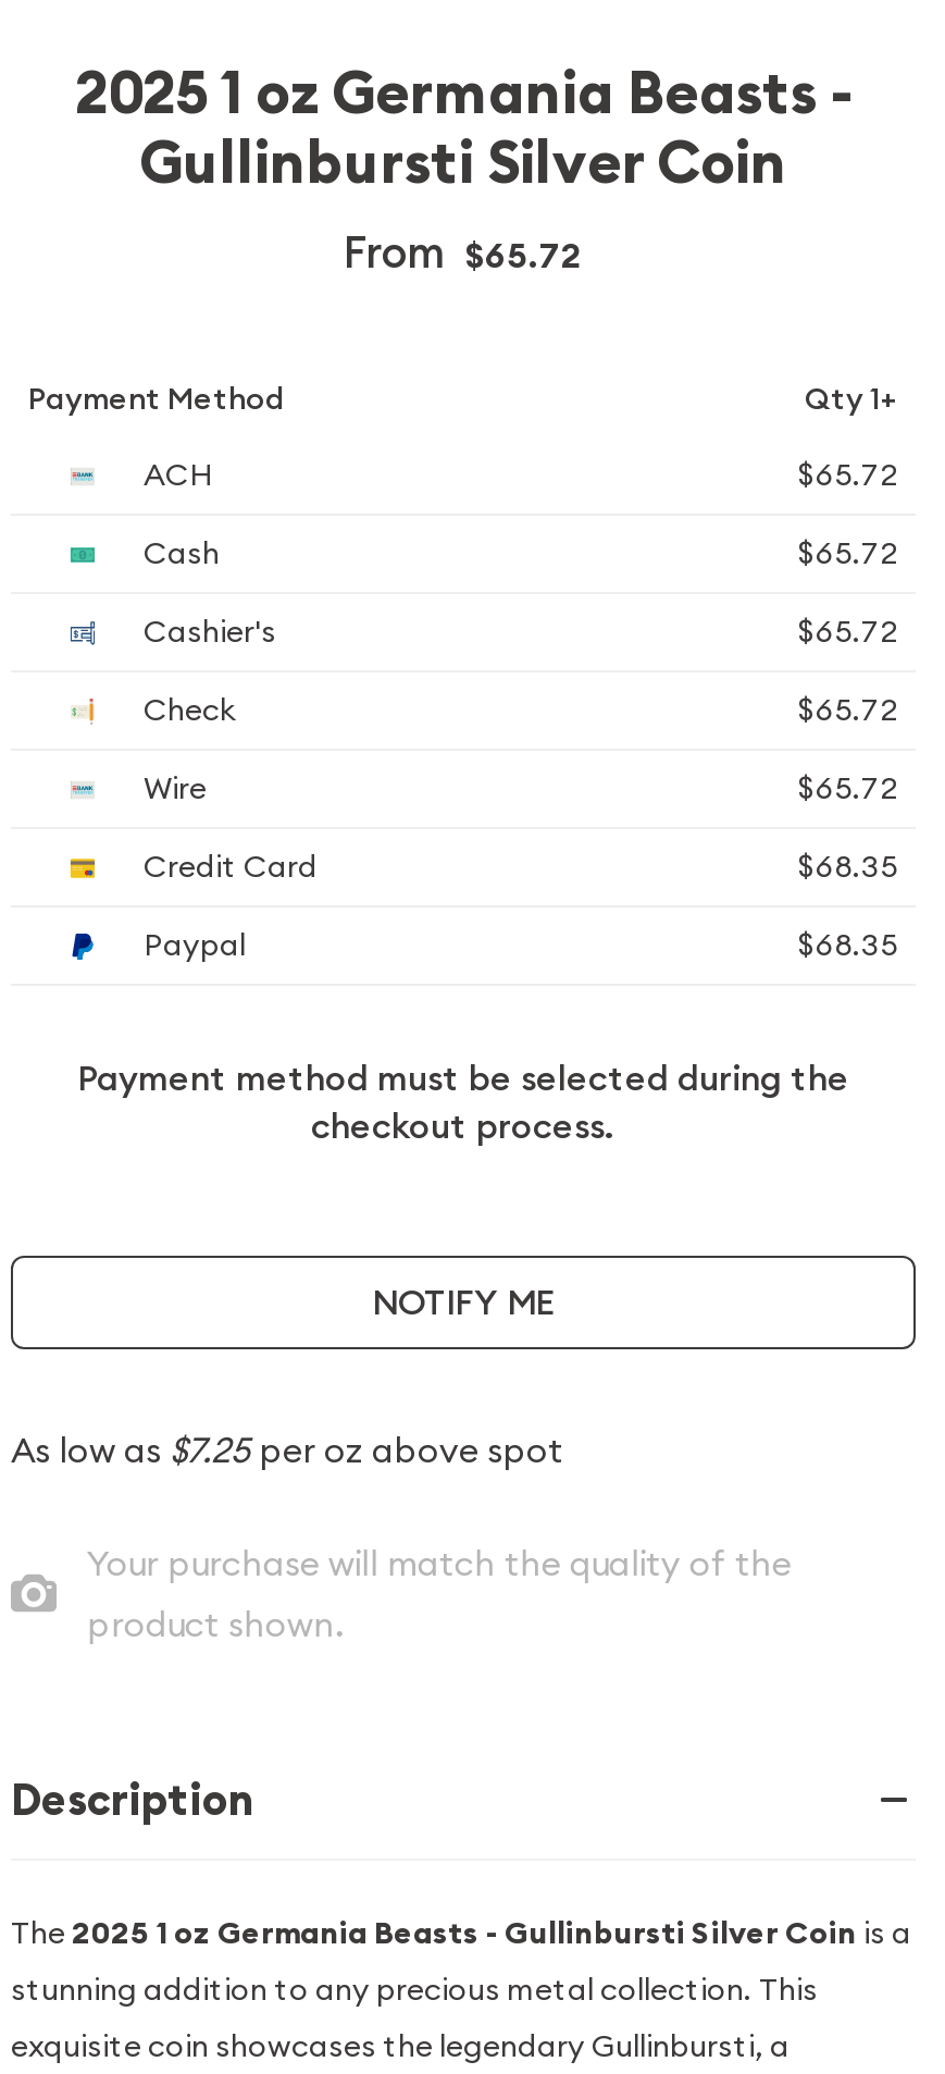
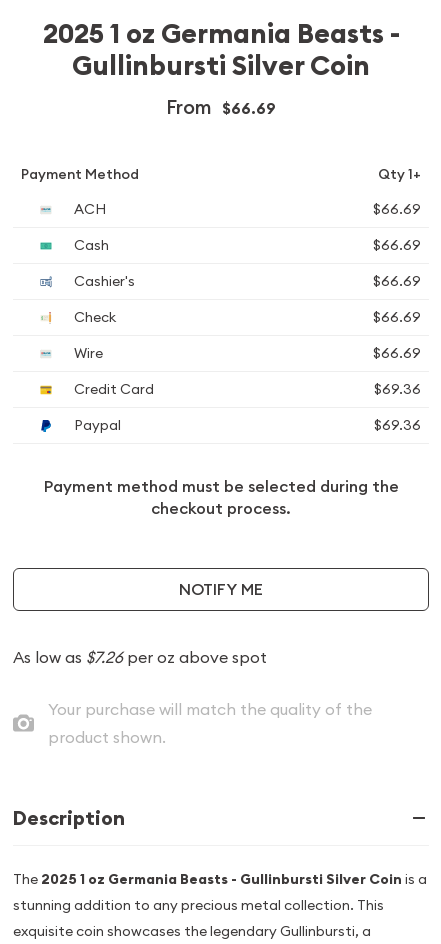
[344,224,583,281] From $65.72 -> [166,94,276,120] From $66.69
[798,455,898,494] $65.72 -> [373,200,421,218] $66.69
[798,533,898,572] $65.72 -> [373,236,421,254] $66.69
[798,612,898,651] $65.72 -> [373,272,421,290] $66.69
[798,690,898,729] $65.72 -> [373,308,421,326] $66.69
[798,768,898,807] $65.72 -> [373,344,421,362] $66.69
[798,847,898,886] $68.35 -> [374,380,421,398] $69.36
[798,925,898,964] $68.35 -> [374,416,421,434] $69.36
[11,1428,563,1471] As low as $7.25 per oz above spot -> [13,647,267,667] As low as $7.26 per oz above spot

